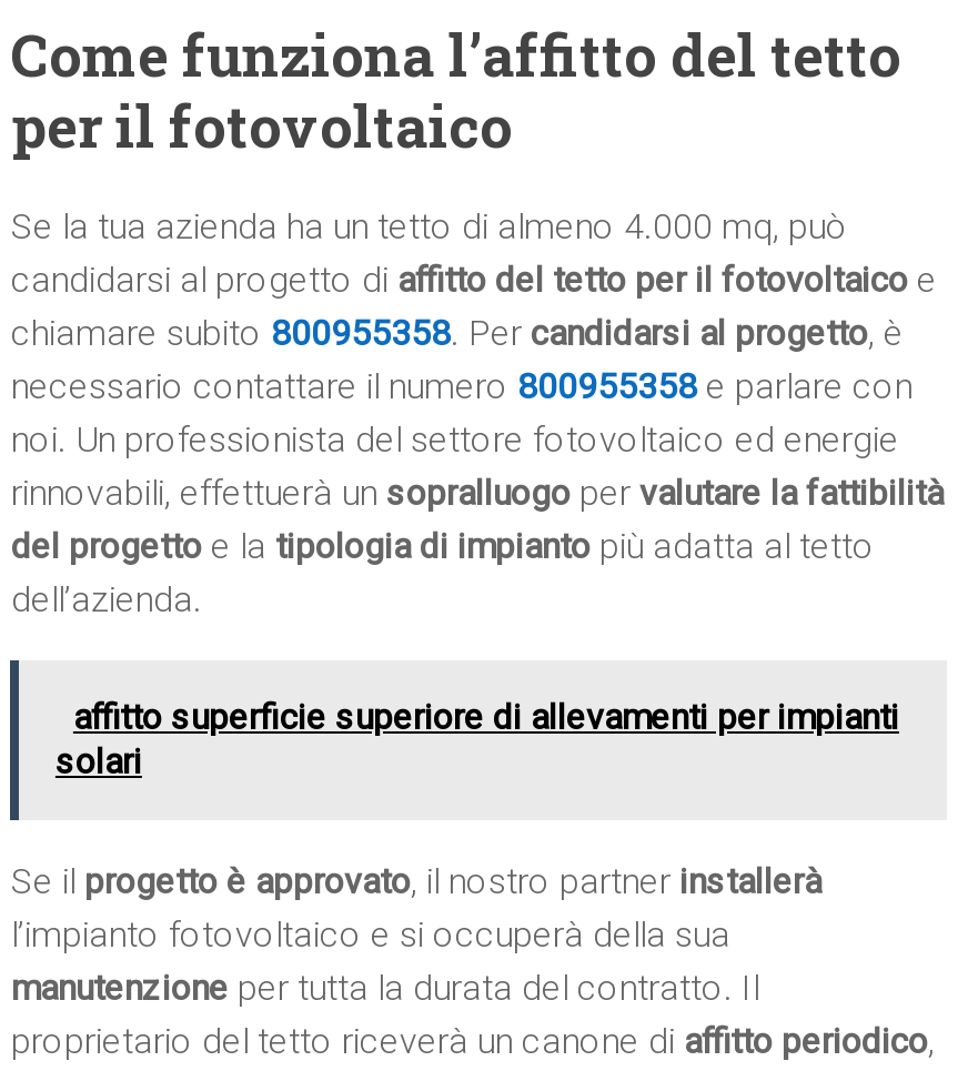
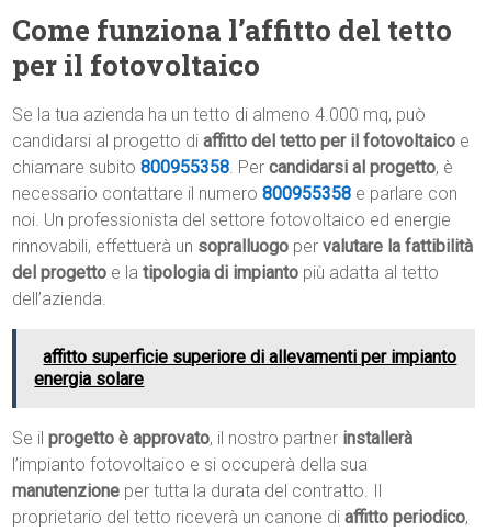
[55,696,899,783] affitto superficie superiore di allevamenti per impianti | solari -> [34,347,457,390] affitto superficie superiore di allevamenti per impianto | energia solare

